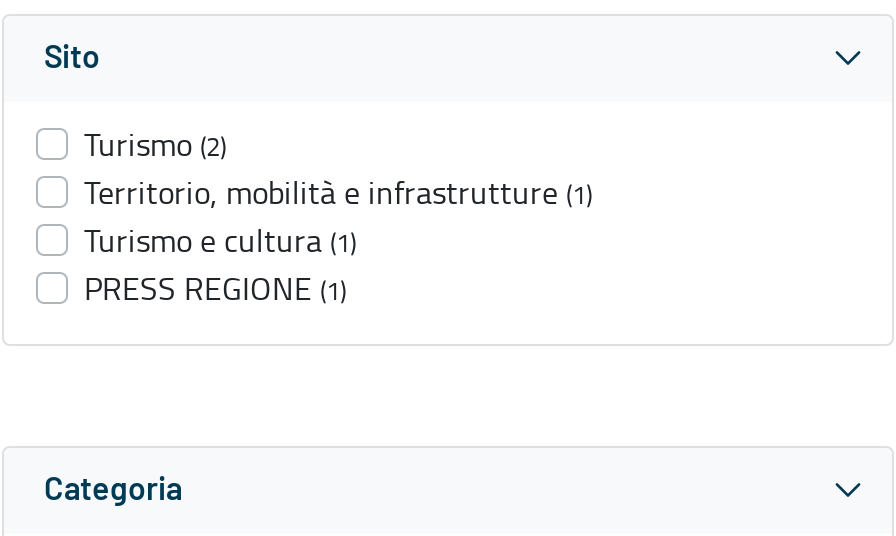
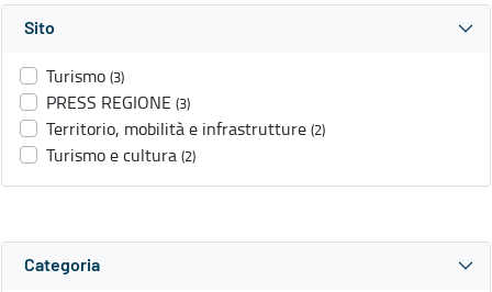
[84,123,592,311] Turismo (2) | Territorio, mobilità e infrastrutture (1) | Turismo e cultura (1) | PRESS REGIONE (1) -> [46,64,325,167] Turismo (3) | PRESS REGIONE (3) | Territorio, mobilità e infrastrutture (2) | Turismo e cultura (2)

